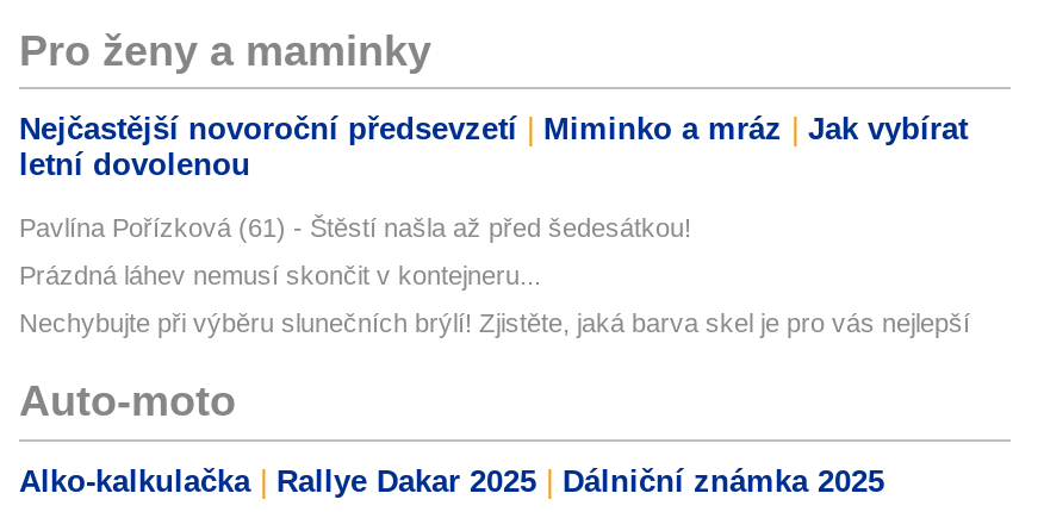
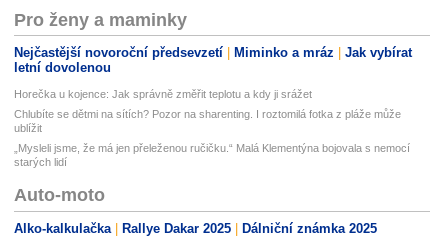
[19,213,691,242] Pavlína Pořízková (61) - Štěstí našla až před šedesátkou! -> [14,88,312,100] Horečka u kojence: Jak správně změřit teplotu a kdy ji srážet
[19,261,541,290] Prázdná láhev nemusí skončit v kontejneru... -> [14,108,401,134] Chlubíte se dětmi na sítích? Pozor na sharenting. I roztomilá fotka z pláže může | ublížit
[19,309,970,337] Nechybujte při výběru slunečních brýlí! Zjistěte, jaká barva skel je pro vás nejlepší -> [14,142,410,168] „Mysleli jsme, že má jen přeleženou ručičku.“ Malá Klementýna bojovala s nemocí | starých lidí

